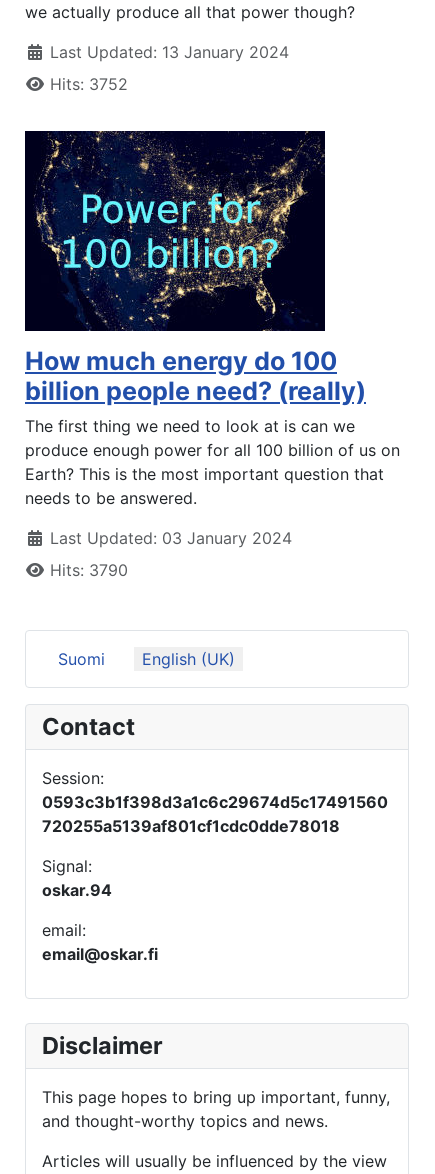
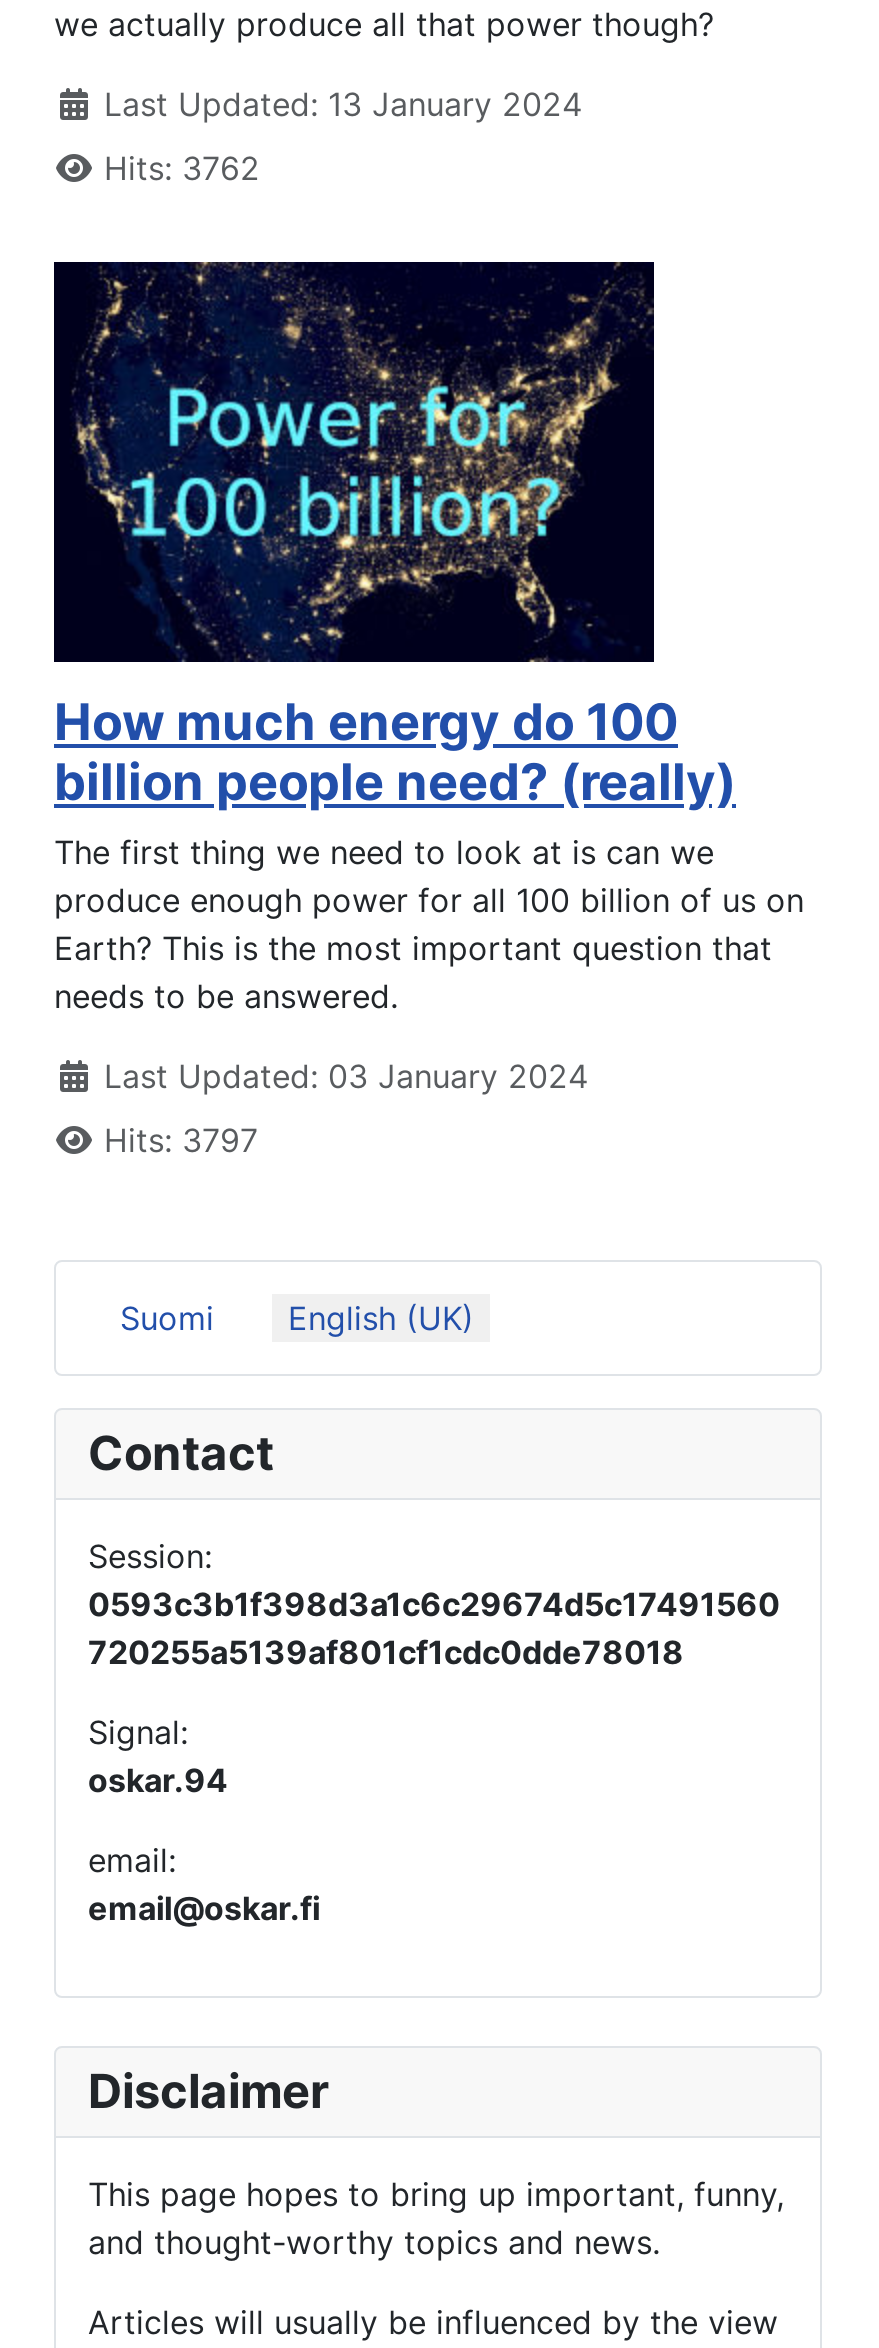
[50,74,128,94] Hits: 3752 -> [104,148,260,188] Hits: 3762
[50,560,128,580] Hits: 3790 -> [104,1120,258,1160] Hits: 3797

